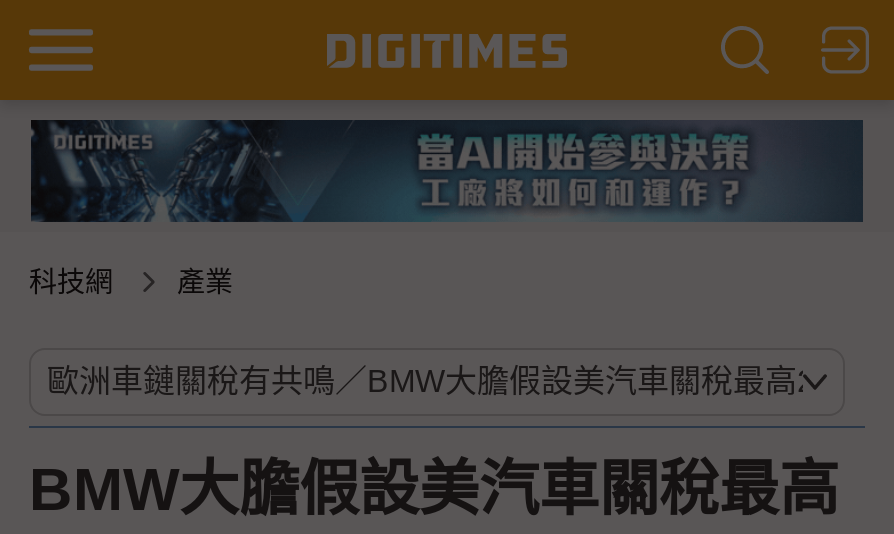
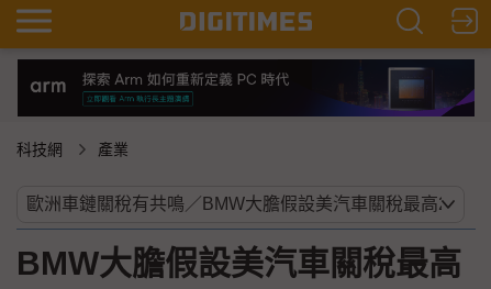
[29,118,865,224] [image] -> [18,58,476,118] [image]

